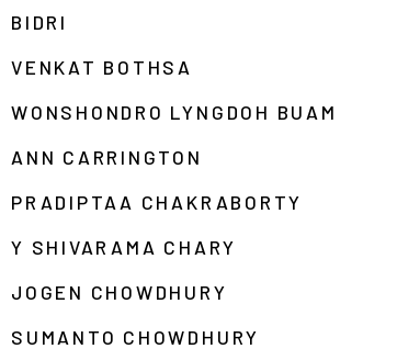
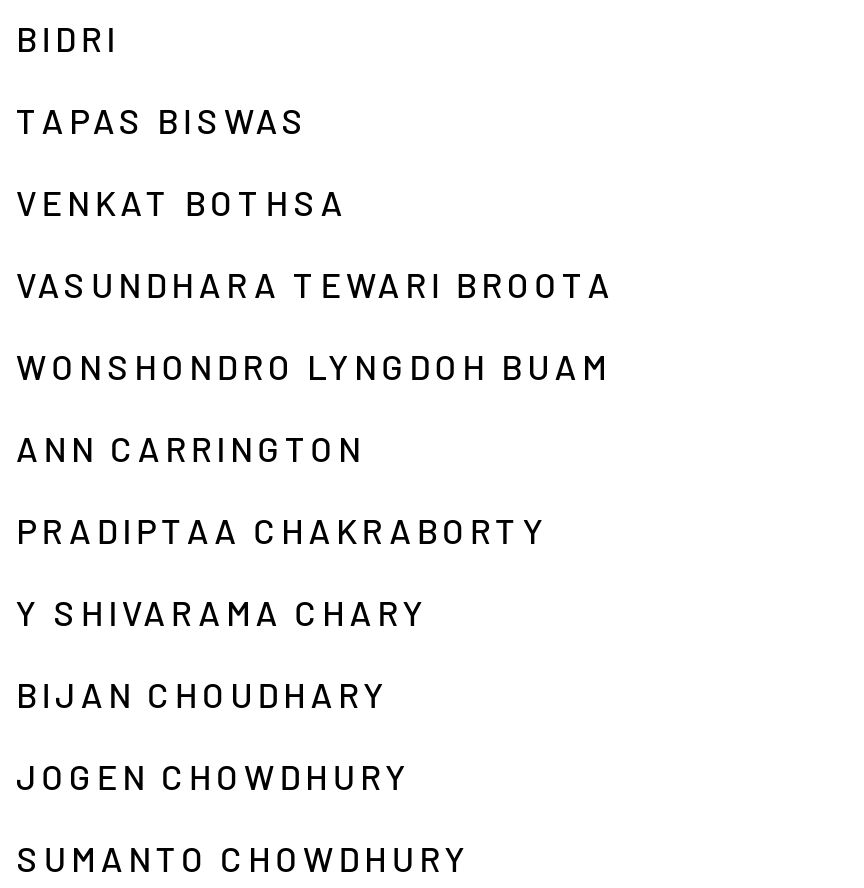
none -> [16,99,309,139] TAPAS BISWAS
none -> [16,263,615,303] VASUNDHARA TEWARI BROOTA
none -> [16,673,389,713] BIJAN CHOUDHARY

